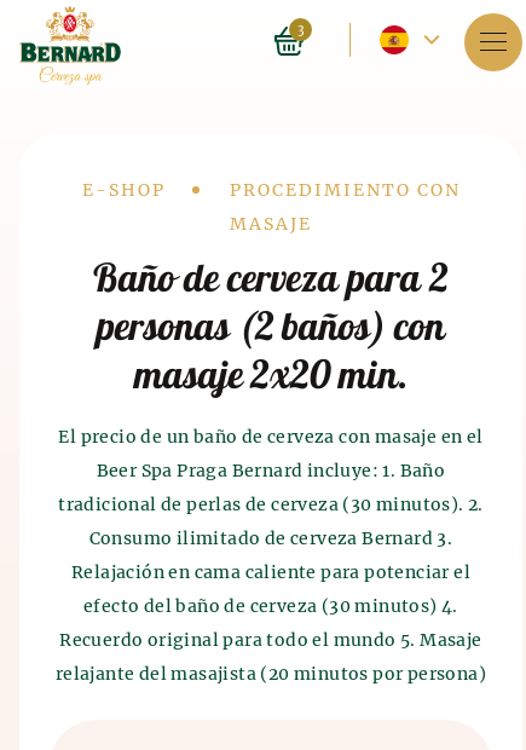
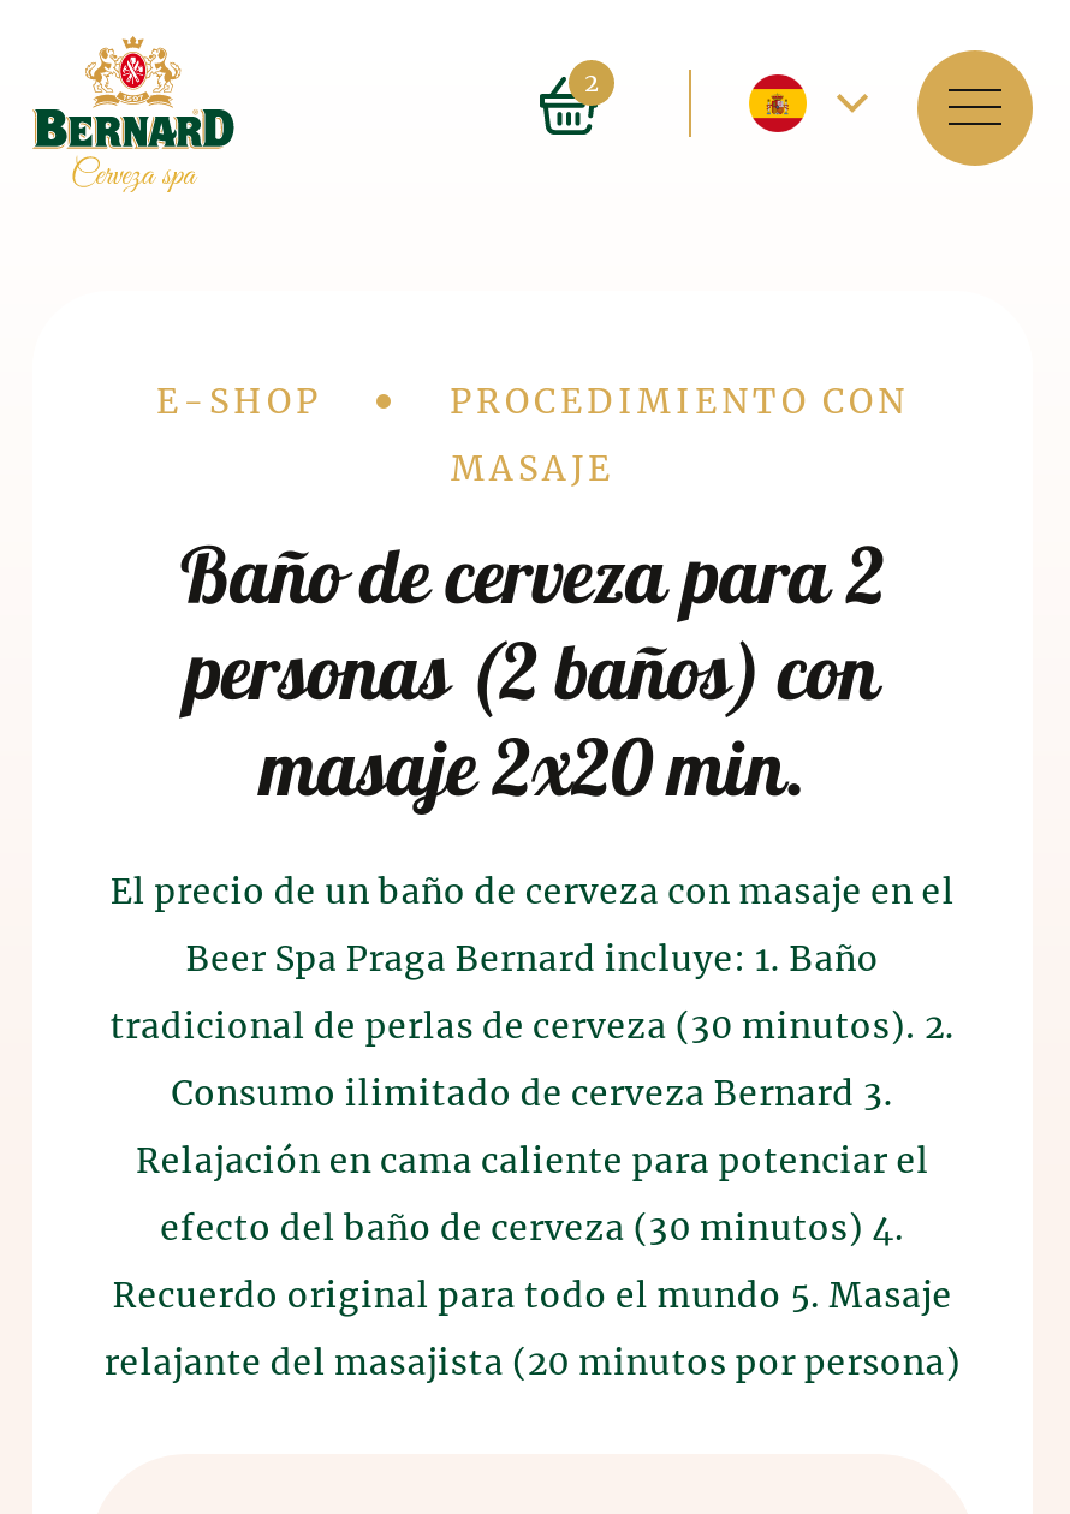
[297,22,304,37] 3 -> [584,67,599,99] 2

